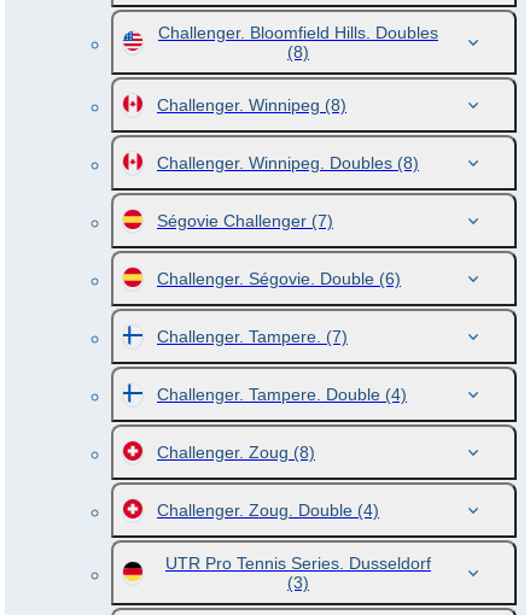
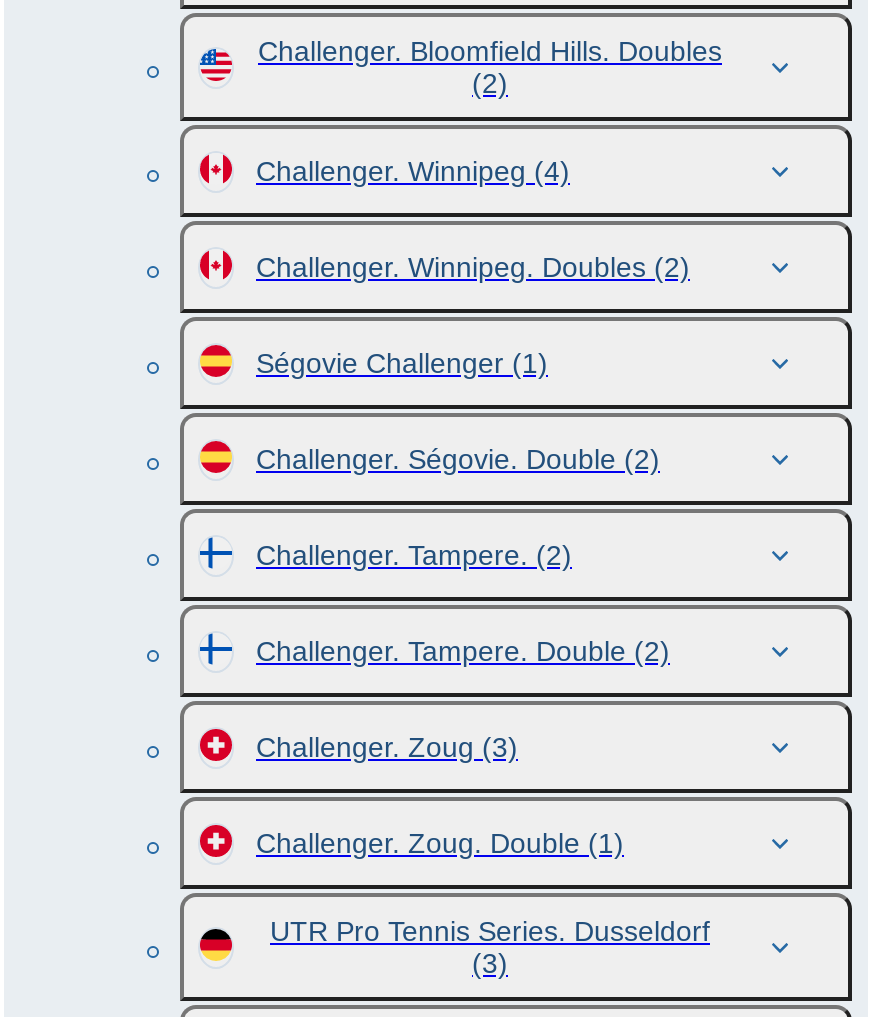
[287,42,309,61] (8) -> [472,67,508,99] (2)
[157,95,346,115] Challenger. Winnipeg (8) -> [256,155,570,187] Challenger. Winnipeg (4)
[157,153,419,172] Challenger. Winnipeg. Doubles (8) -> [256,251,690,283] Challenger. Winnipeg. Doubles (2)
[157,211,333,230] Ségovie Challenger (7) -> [256,347,548,379] Ségovie Challenger (1)
[157,269,401,288] Challenger. Ségovie. Double (6) -> [256,443,660,475] Challenger. Ségovie. Double (2)
[157,327,348,346] Challenger. Tampere. (7) -> [256,539,572,571] Challenger. Tampere. (2)
[157,385,407,404] Challenger. Tampere. Double (4) -> [256,635,670,667] Challenger. Tampere. Double (2)
[157,443,315,462] Challenger. Zoug (8) -> [256,731,518,763] Challenger. Zoug (3)
[157,500,379,520] Challenger. Zoug. Double (4) -> [256,827,624,859] Challenger. Zoug. Double (1)

